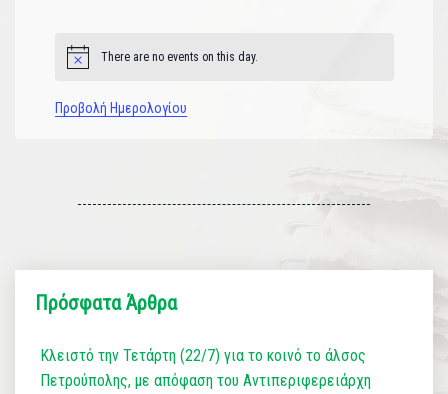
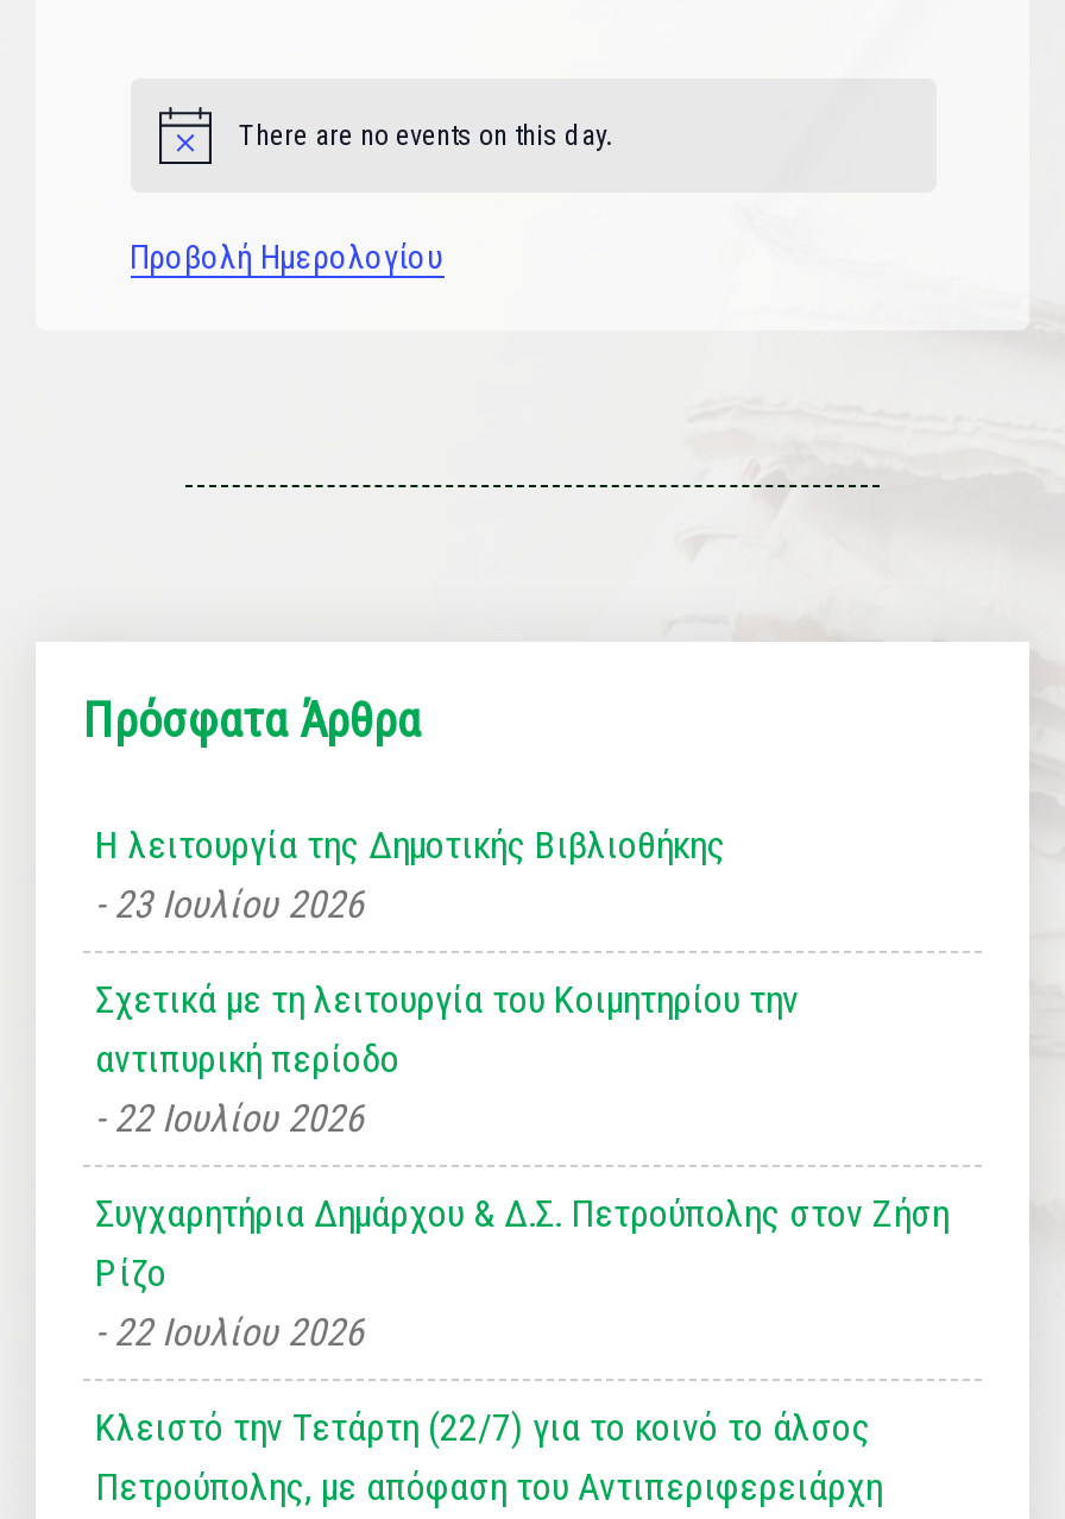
none -> [95,823,949,1356] Η λειτουργία της Δημοτικής Βιβλιοθήκης | 23 Ιουλίου 2026 | Σχετικά με τη λειτουργία του Κοιμητηρίου την | αντιπυρική περίοδο | 22 Ιουλίου 2026 | Συγχαρητήρια Δημάρχου & Δ.Σ. Πετρούπολης στον Ζήση | Ρίζο | 22 Ιουλίου 2026

